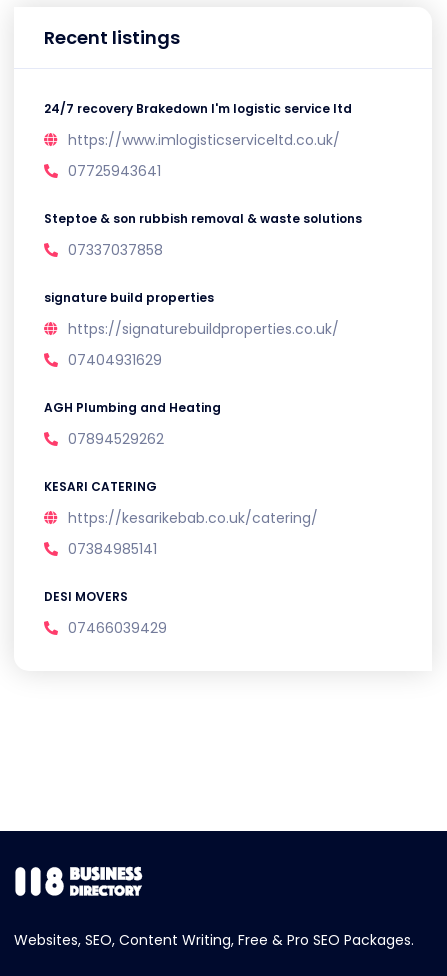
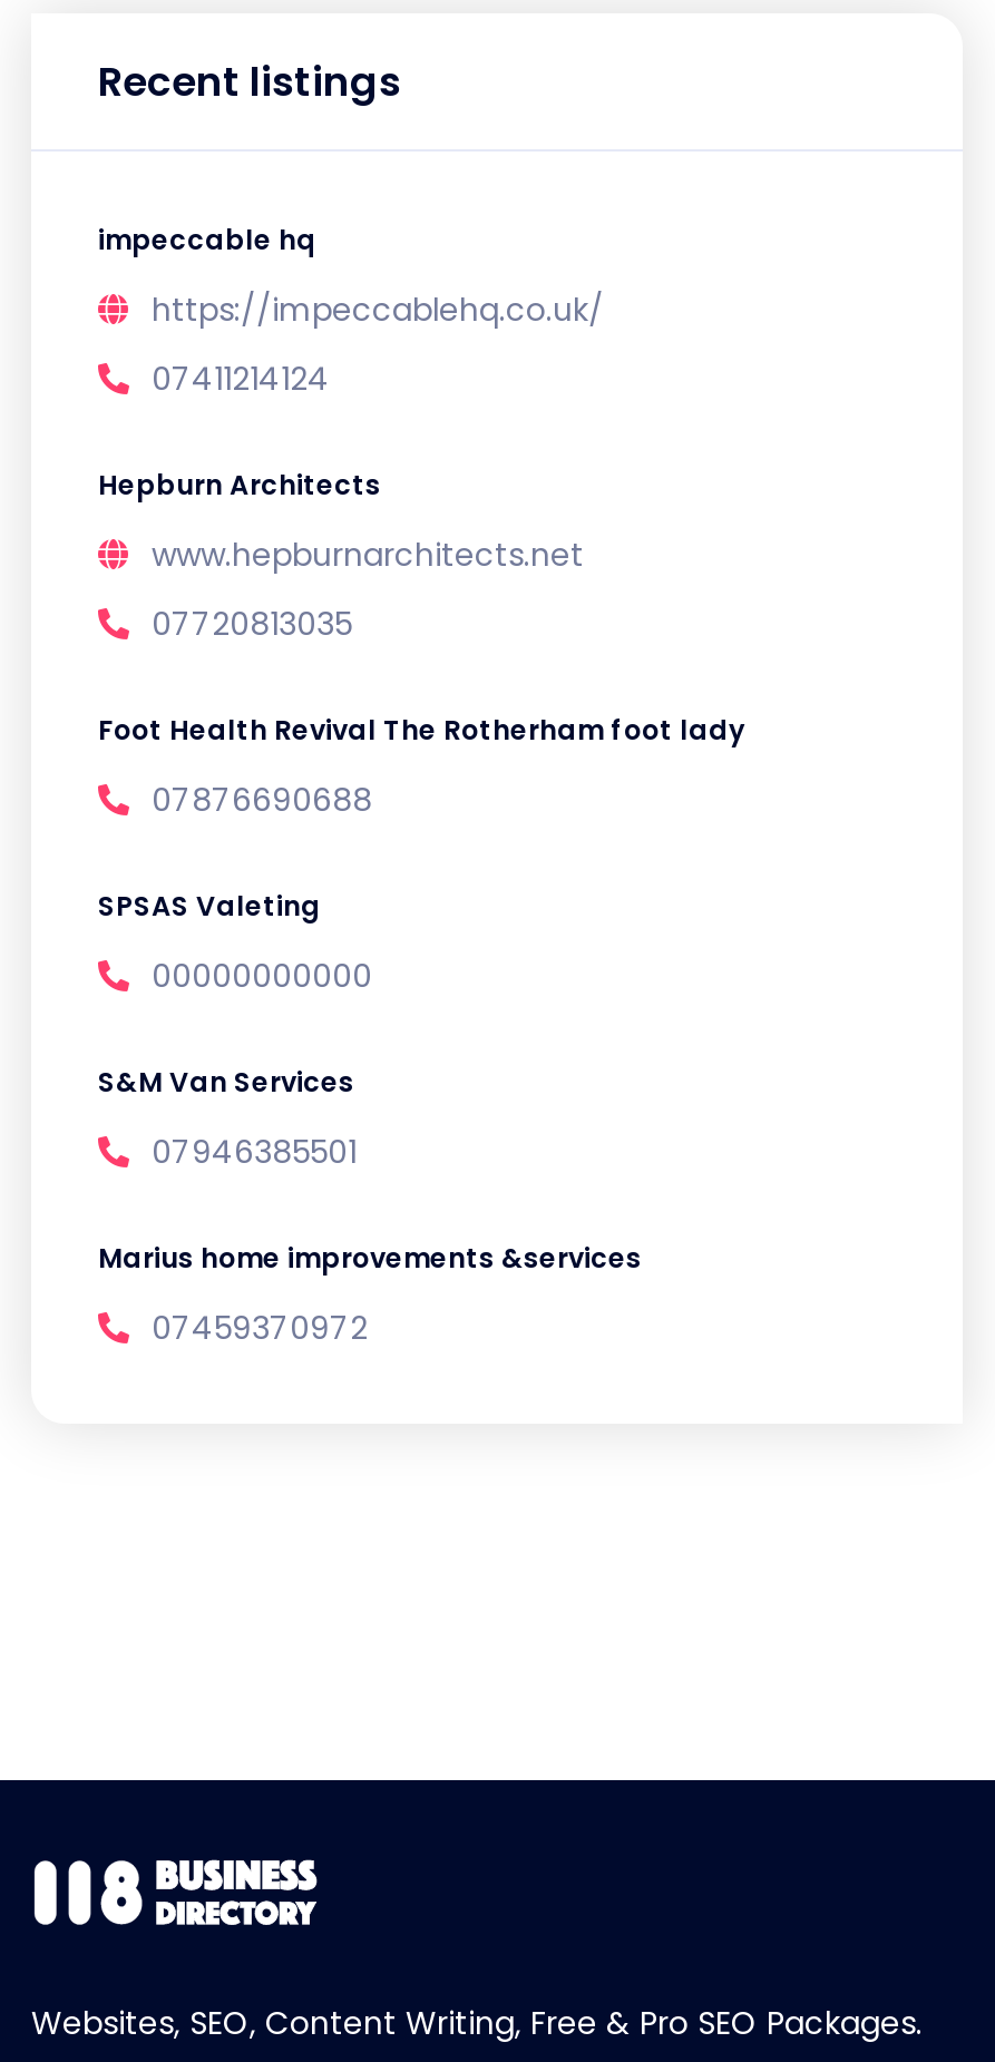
[44,100,362,638] 24/7 recovery Brakedown I'm logistic service ltd | https://www.imlogisticserviceltd.co.uk/ | 07725943641 | Steptoe & son rubbish removal & waste solutions | 07337037858 | signature build properties | https://signaturebuildproperties.co.uk/ | 07404931629 | AGH Plumbing and Heating | 07894529262 | KESARI CATERING | https://kesarikebab.co.uk/catering/ | 07384985141 | DESI MOVERS | 07466039429 -> [98,221,744,1351] impeccable hq | https://impeccablehq.co.uk/ | 07411214124 | Hepburn Architects | www.hepburnarchitects.net | 07720813035 | Foot Health Revival The Rotherham foot lady | 07876690688 | SPSAS Valeting | 00000000000 | S&M Van Services | 07946385501 | Marius home improvements &services | 07459370972

